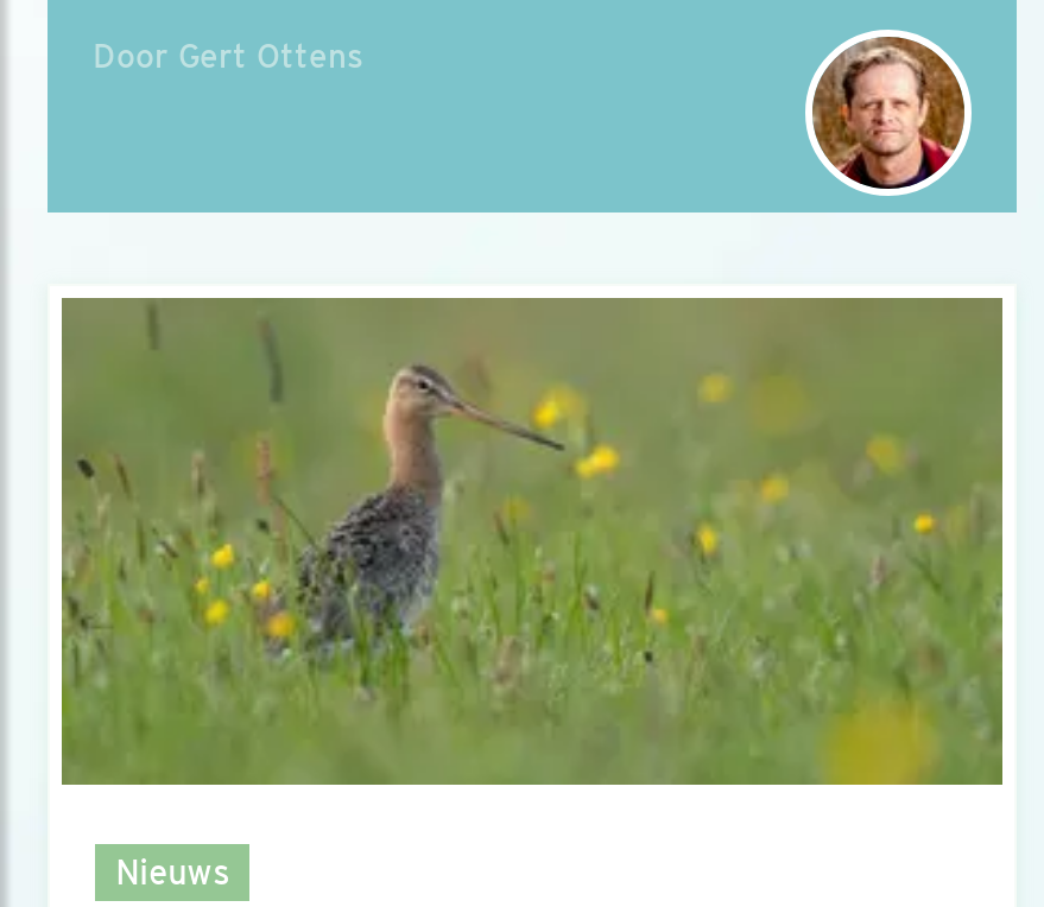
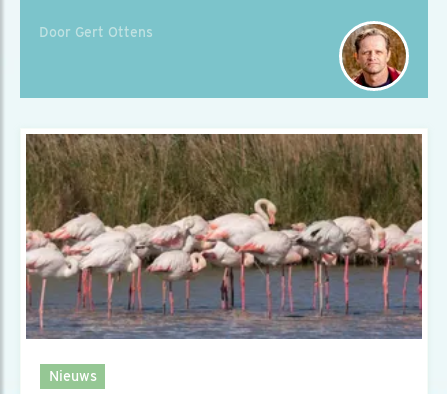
[59,298,1005,787] [image] -> [26,134,423,340] [image]

